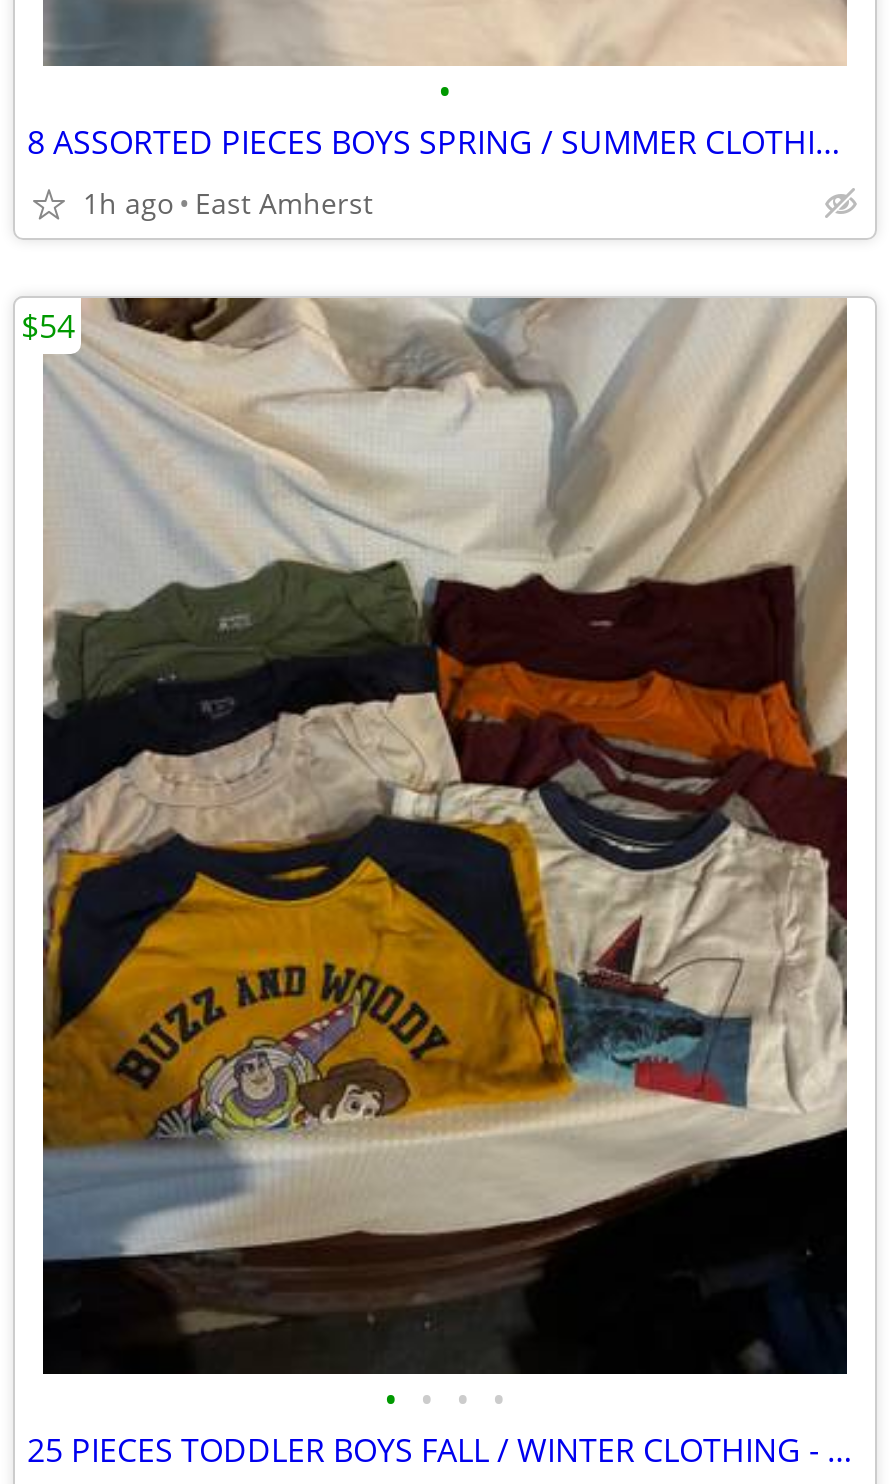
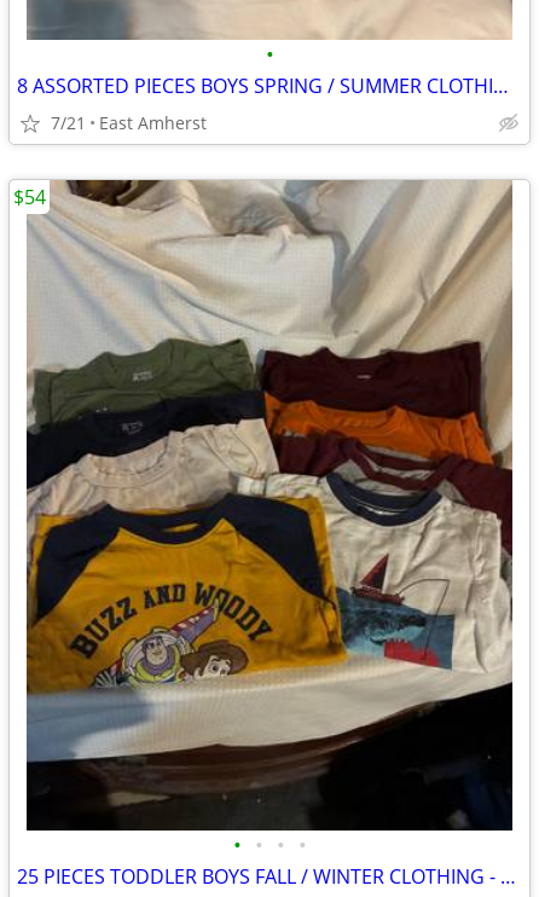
[83,184,373,222] 1h ago East Amherst -> [51,111,207,134] 7/21 East Amherst

